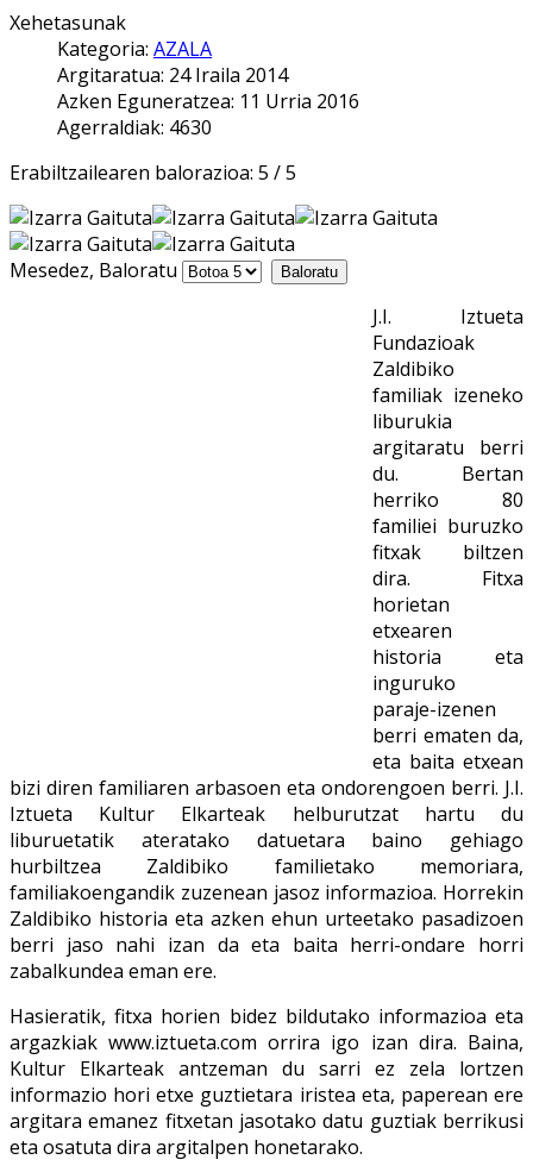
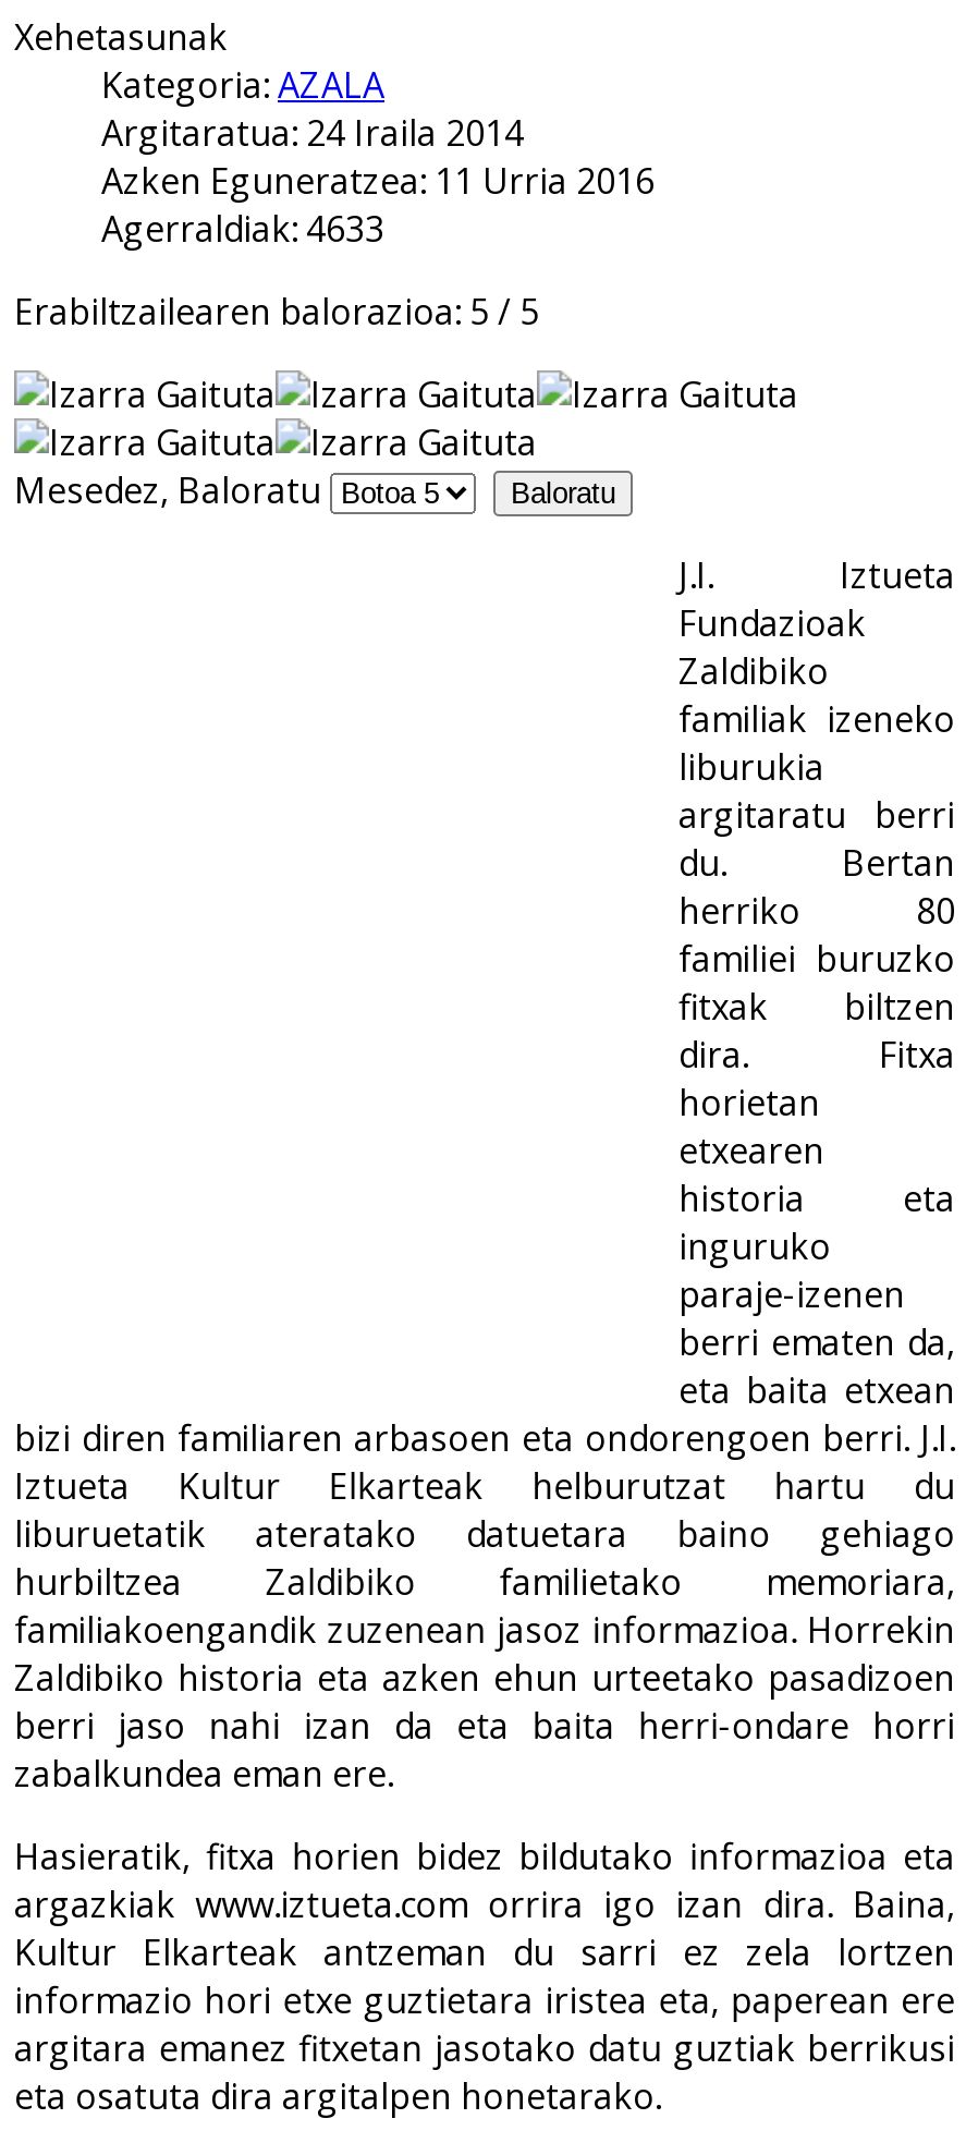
[57,114,212,140] Agerraldiak: 4630 -> [101,204,384,252] Agerraldiak: 4633

